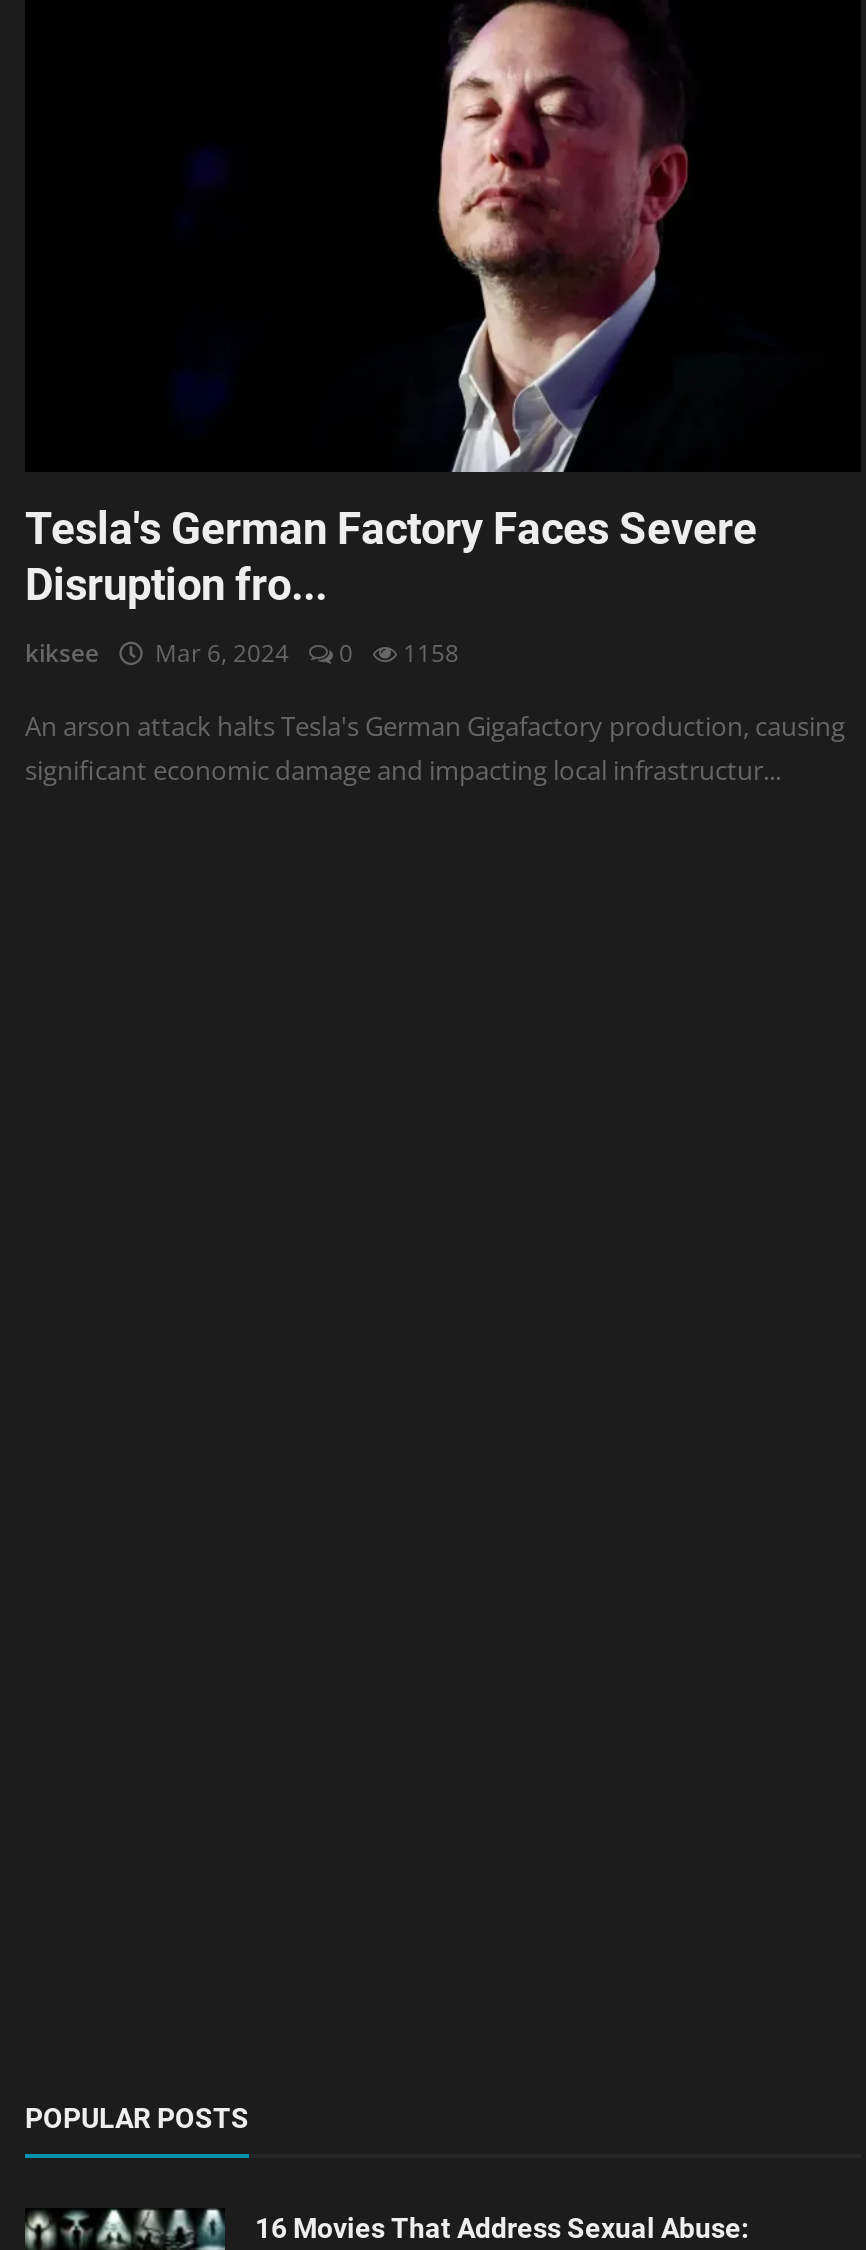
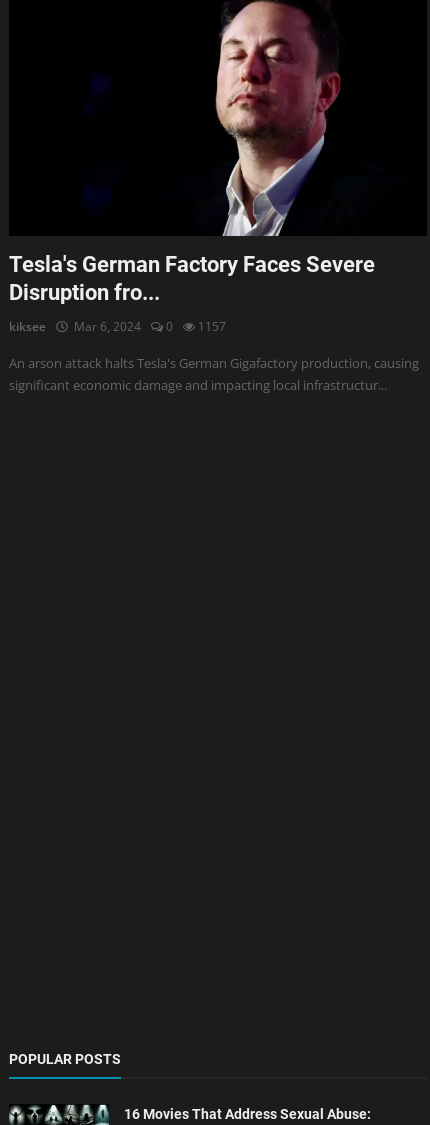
[25,636,459,670] kiksee Mar 6, 2024 0 1158 -> [9,318,226,335] kiksee Mar 6, 2024 0 1157

